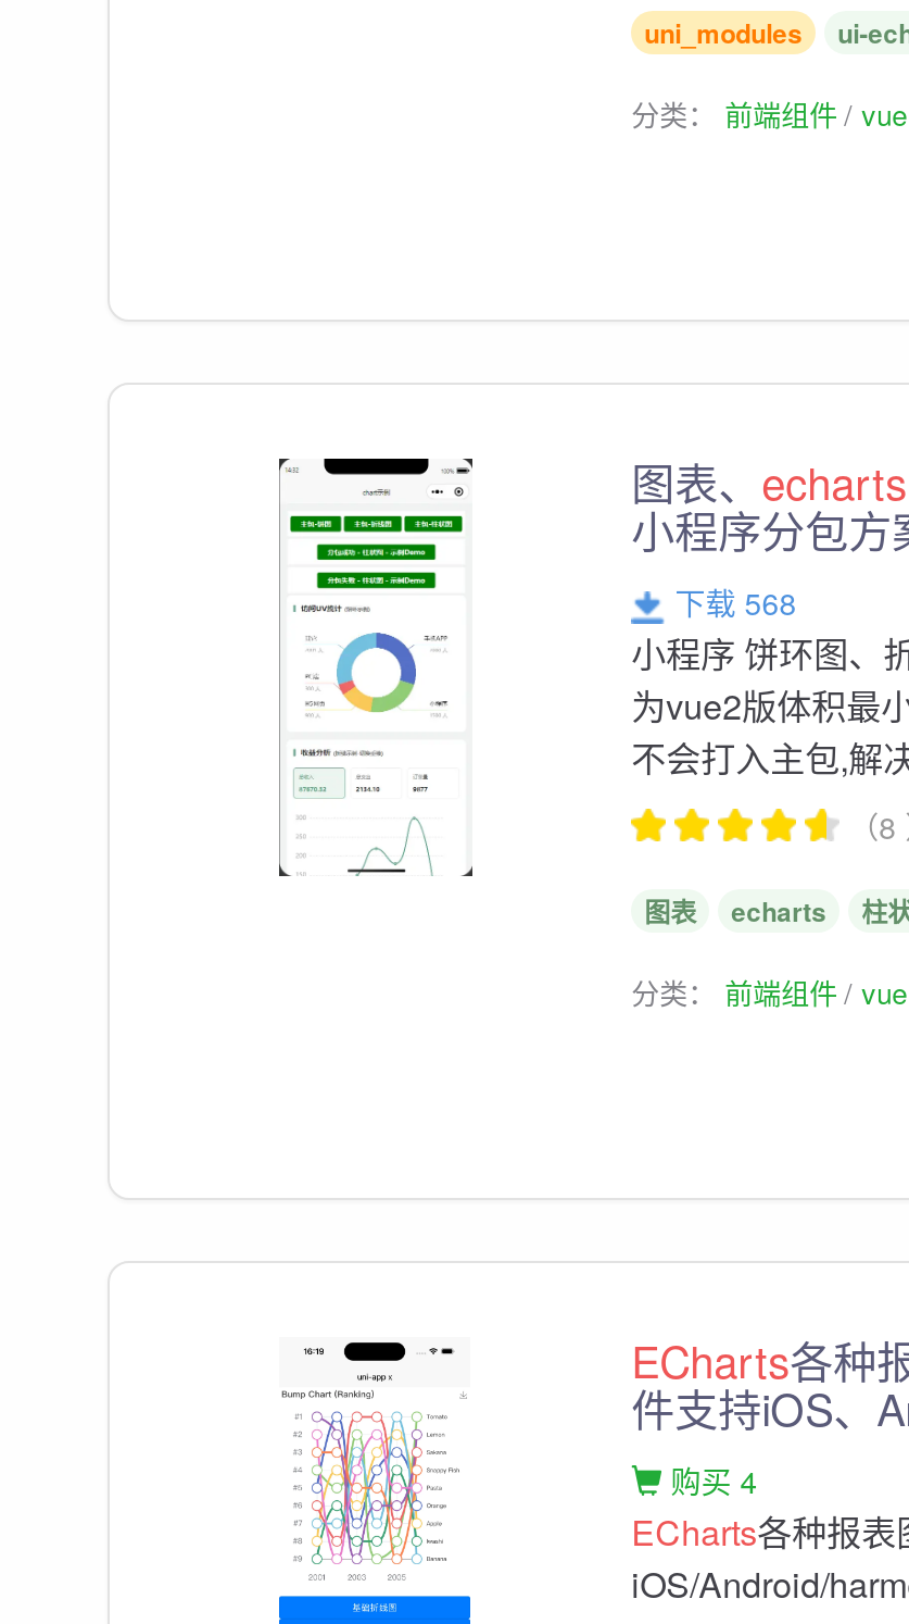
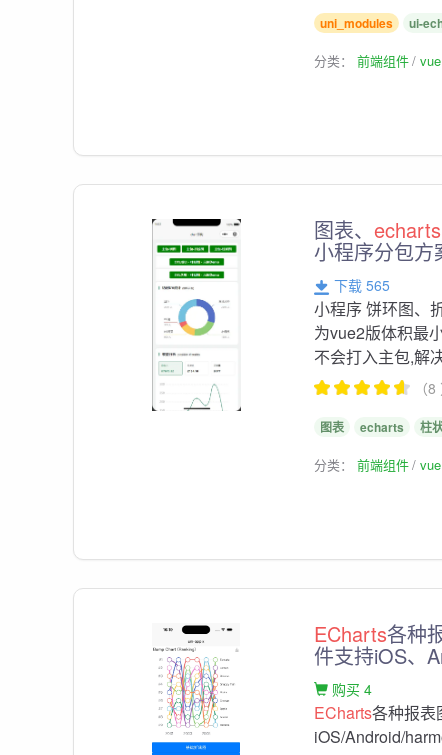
[666,581,796,625] 下载 568 -> [330,275,390,295] 下载 565

